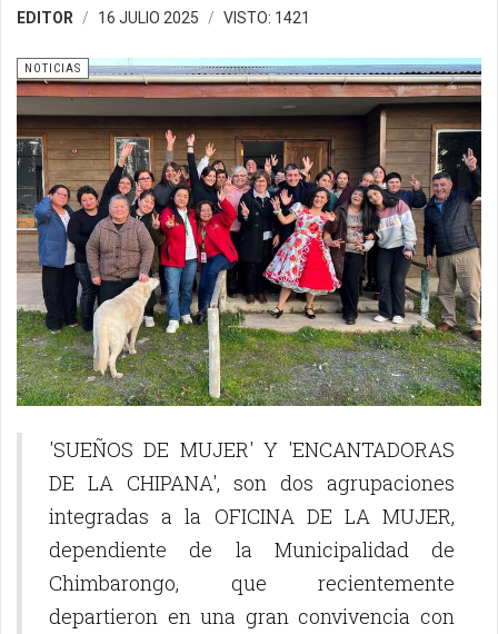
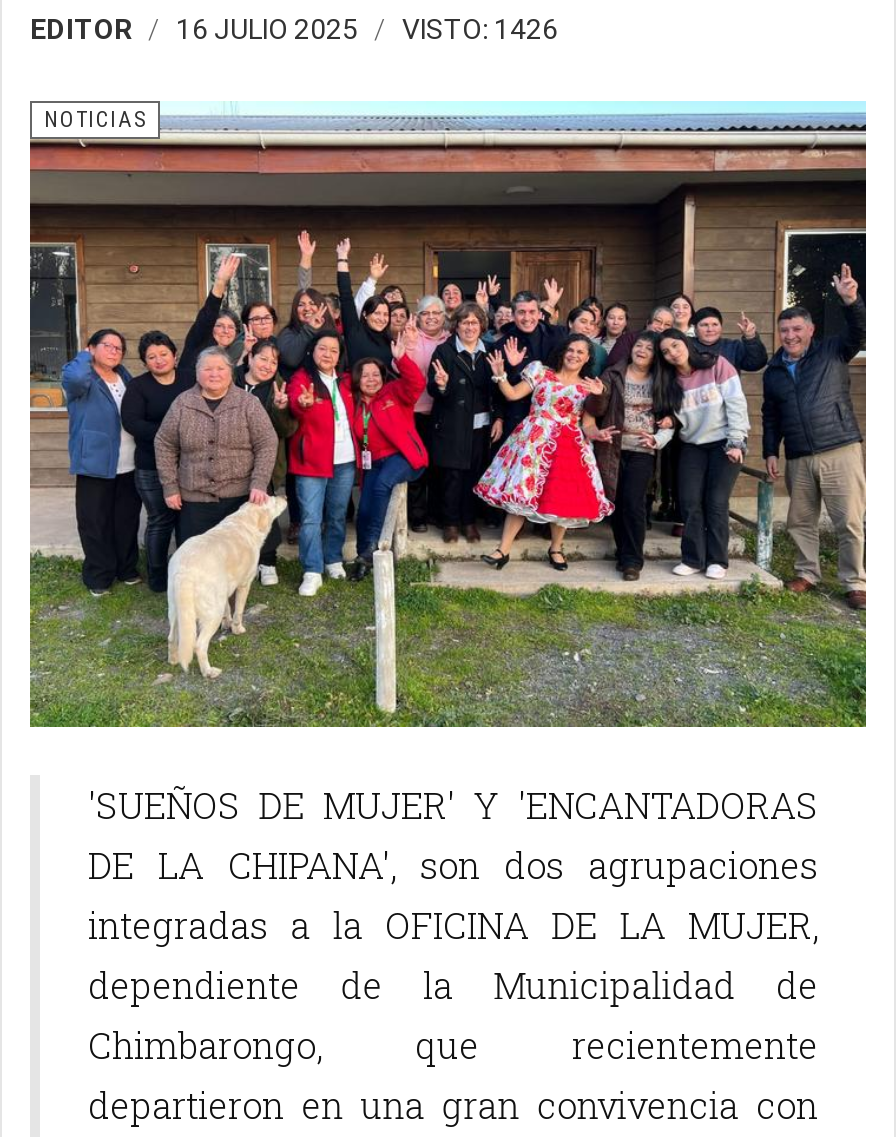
[17,9,310,27] EDITOR 16 JULIO 2025 VISTO: 1421 -> [30,13,558,45] EDITOR 16 JULIO 2025 VISTO: 1426

